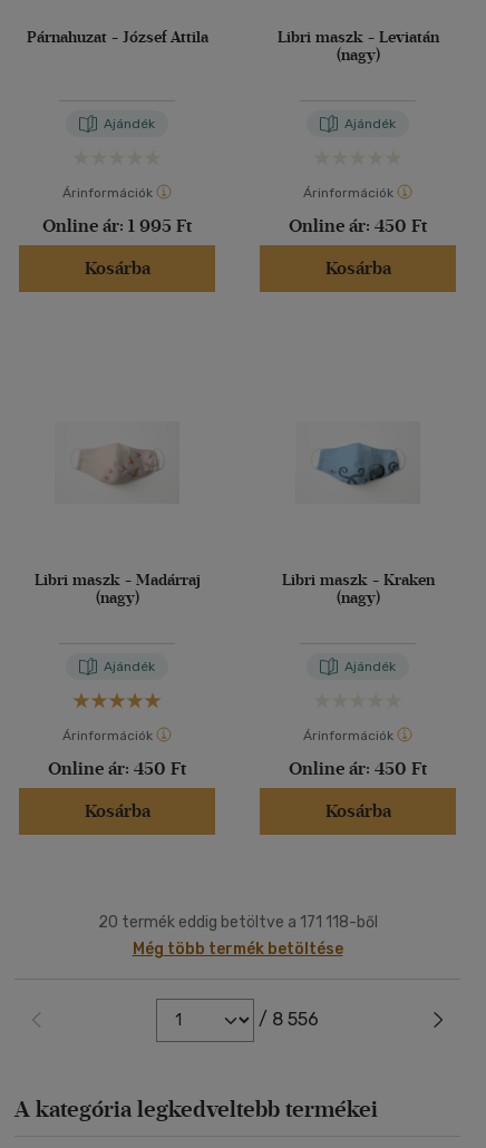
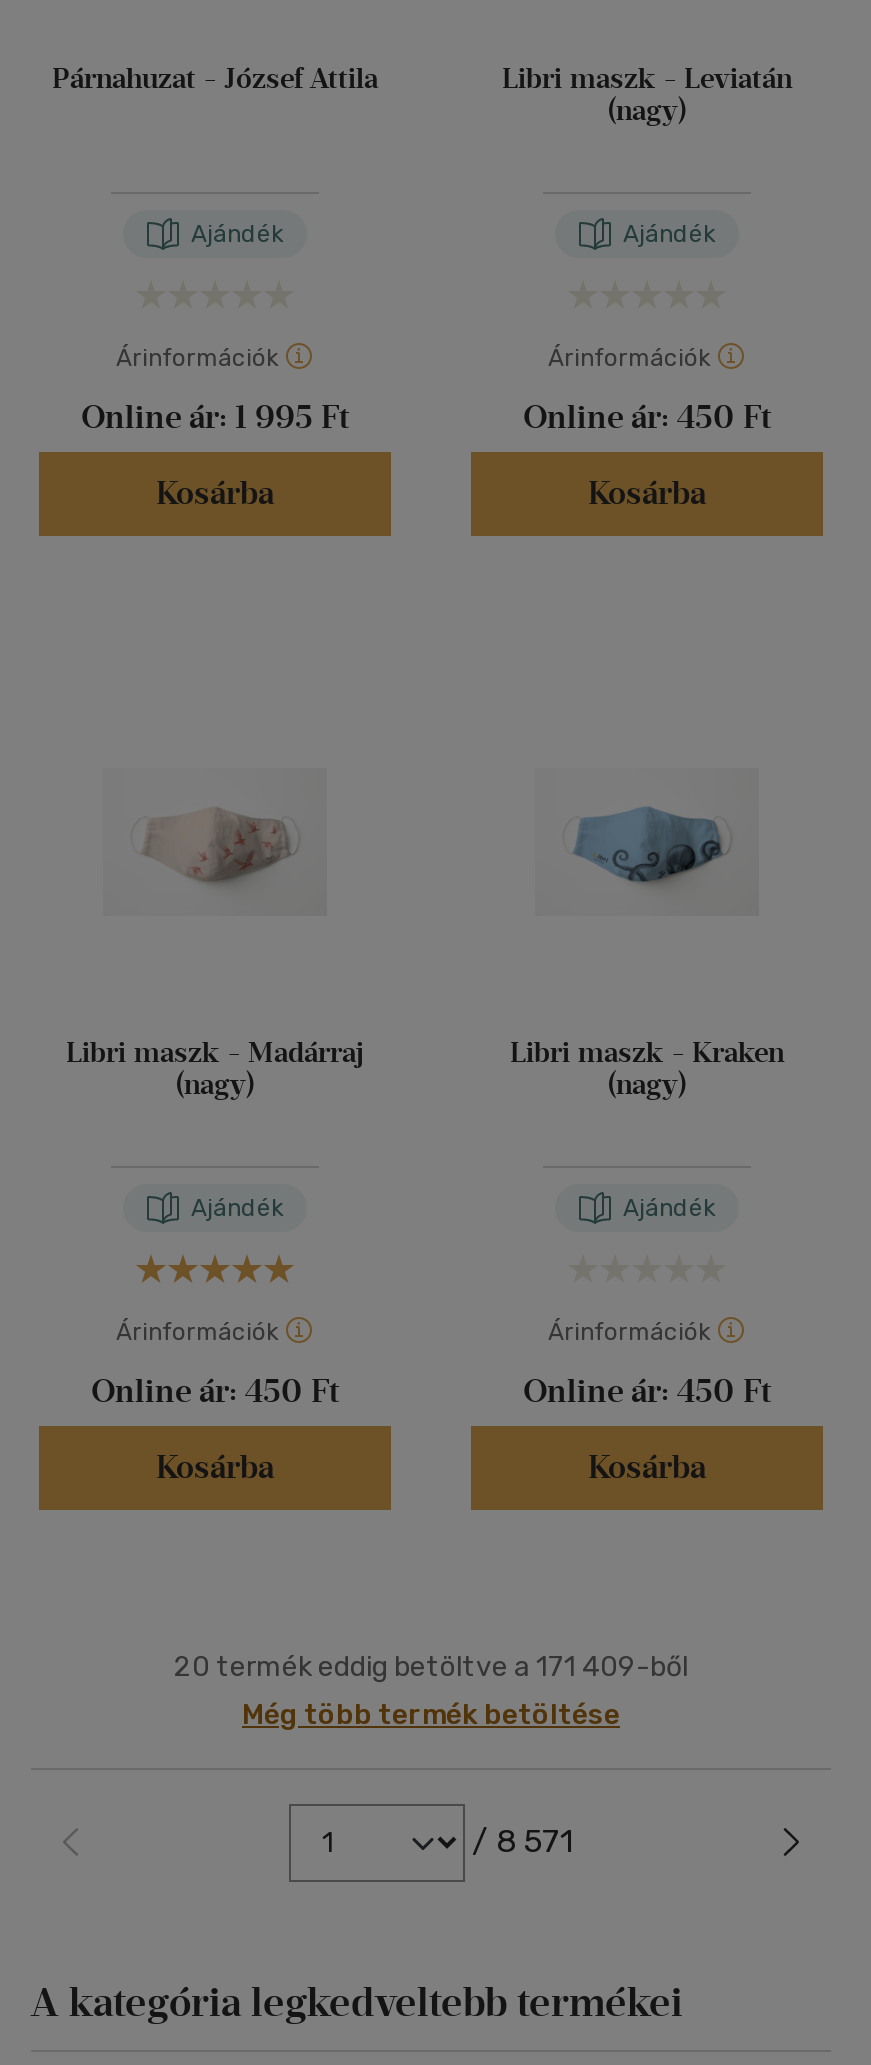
[98,913,377,932] 20 termék eddig betöltve a 171 118-ből -> [174,1650,688,1684] 20 termék eddig betöltve a 171 409-ből
[259,1009,319,1030] / 8 556 -> [472,1822,574,1860] / 8 571

